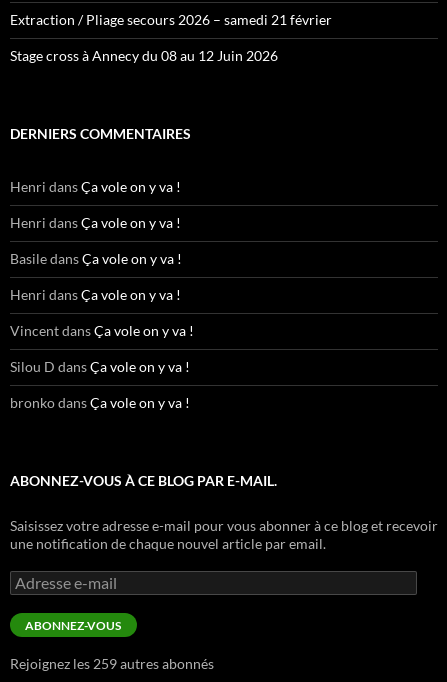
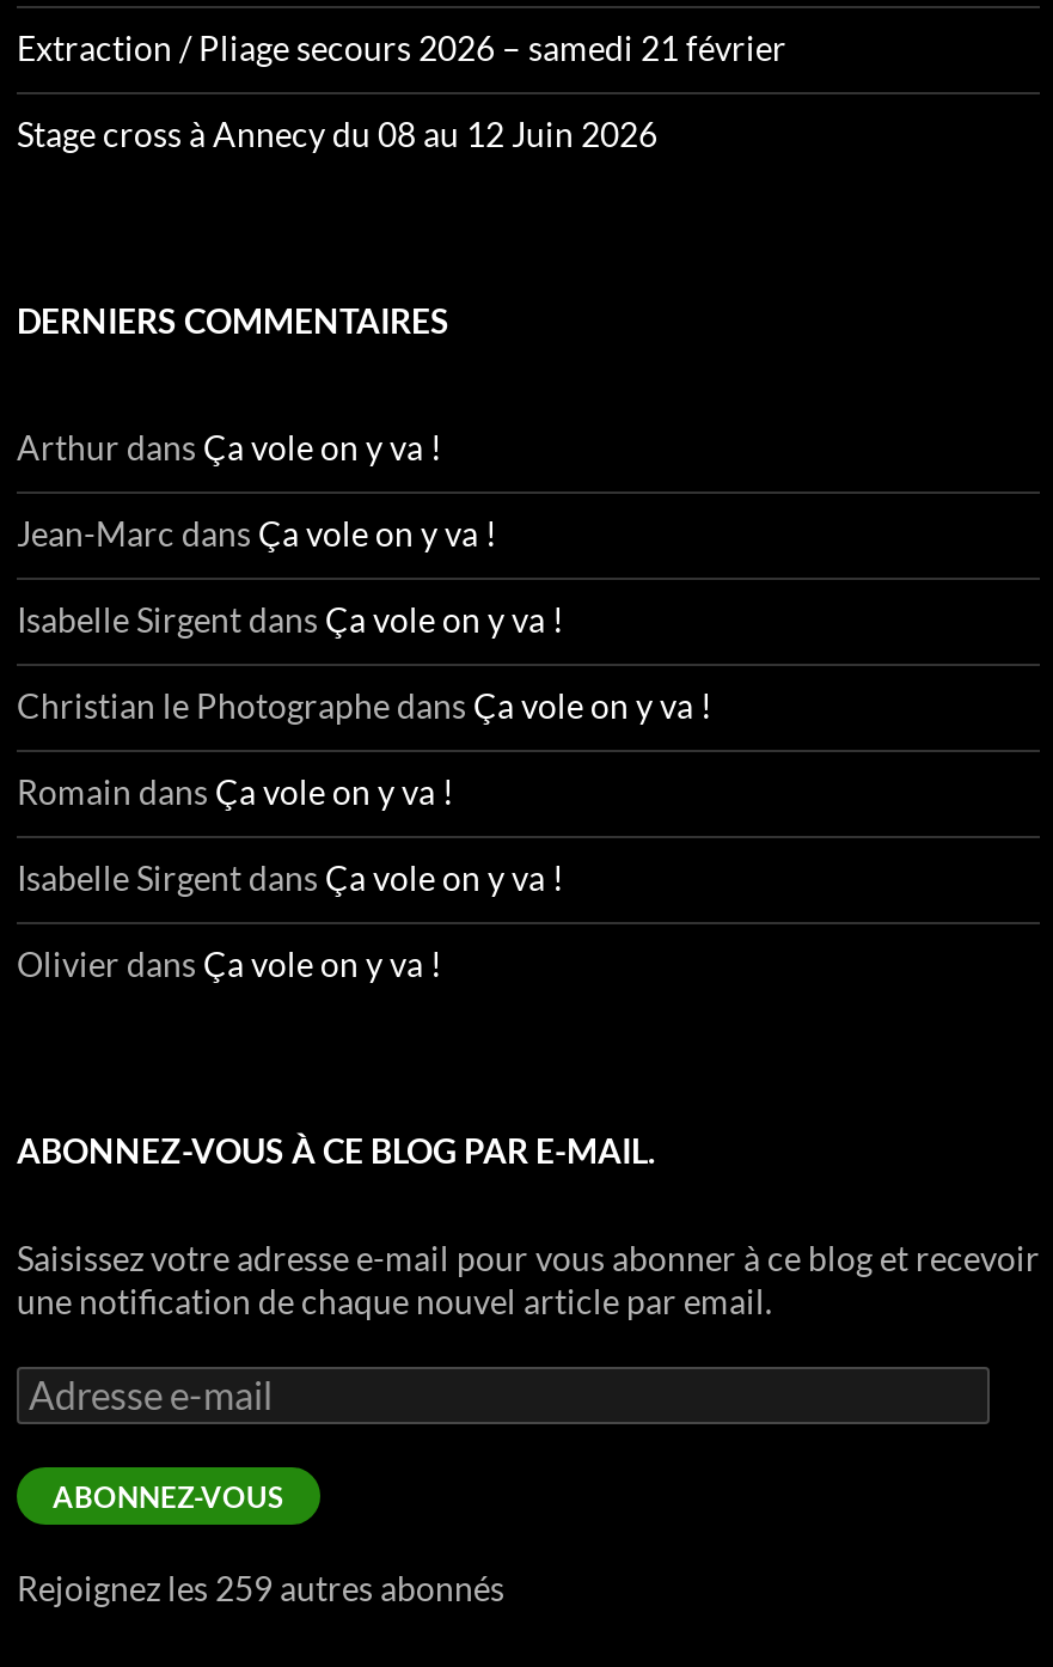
[10,178,181,195] Henri dans Ça vole on y va ! -> [17,427,442,468] Arthur dans Ça vole on y va !
[10,214,181,231] Henri dans Ça vole on y va ! -> [17,513,497,554] Jean-Marc dans Ça vole on y va !
[10,250,182,267] Basile dans Ça vole on y va ! -> [17,600,564,640] Isabelle Sirgent dans Ça vole on y va !
[10,286,181,303] Henri dans Ça vole on y va ! -> [17,686,712,726] Christian le Photographe dans Ça vole on y va !
[10,322,194,339] Vincent dans Ça vole on y va ! -> [17,772,454,812] Romain dans Ça vole on y va !
[10,358,190,375] Silou D dans Ça vole on y va ! -> [17,858,564,899] Isabelle Sirgent dans Ça vole on y va !
[10,394,190,411] bronko dans Ça vole on y va ! -> [17,944,442,985] Olivier dans Ça vole on y va !

